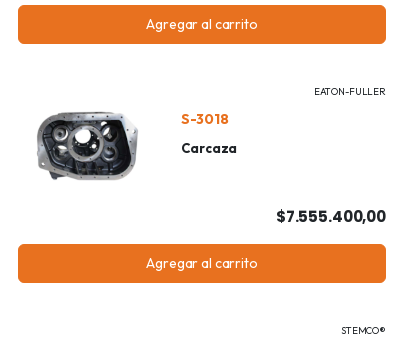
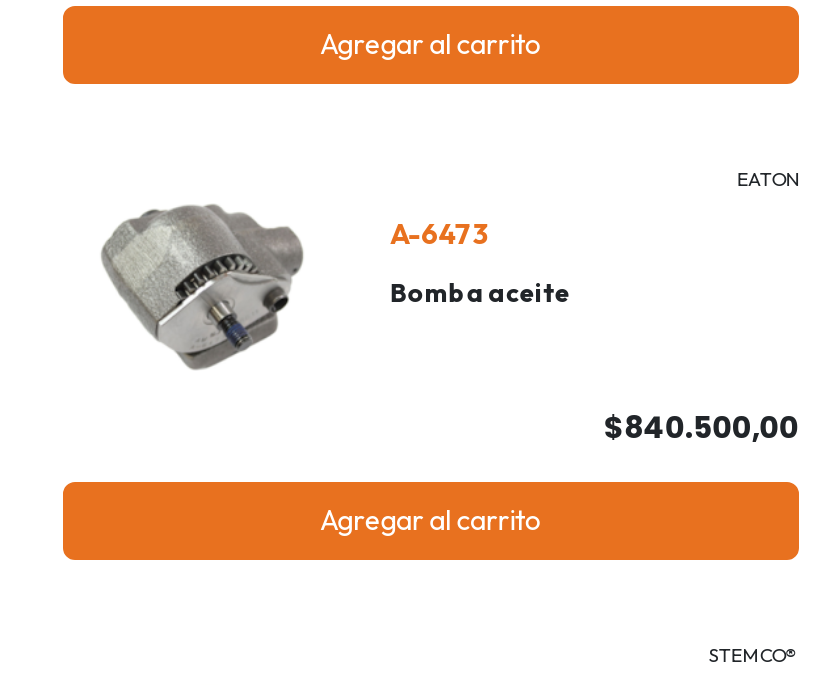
[314,85,386,98] EATON-FULLER -> [736,166,799,192] EATON
[36,105,138,187] [image] -> [101,203,303,371] [image]
[181,110,228,128] S-3018 -> [390,216,488,252] A-6473
[181,140,237,156] Carcaza -> [390,276,570,308] Bomba aceite
[276,206,386,227] $7.555.400,00 -> [604,407,799,449] $840.500,00

